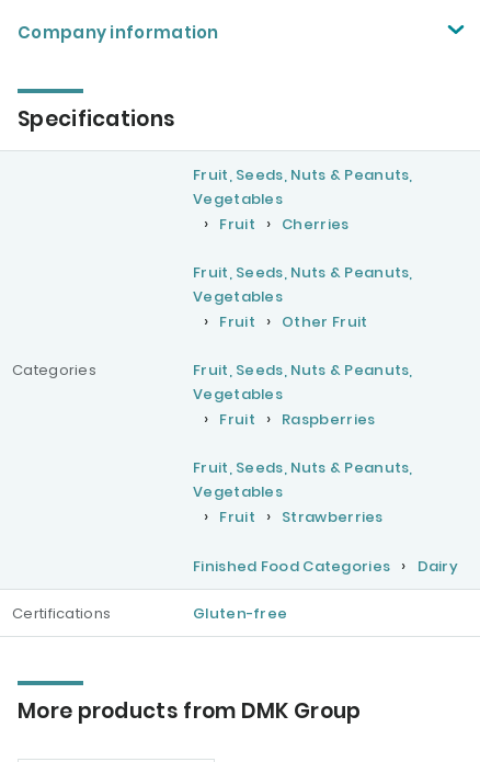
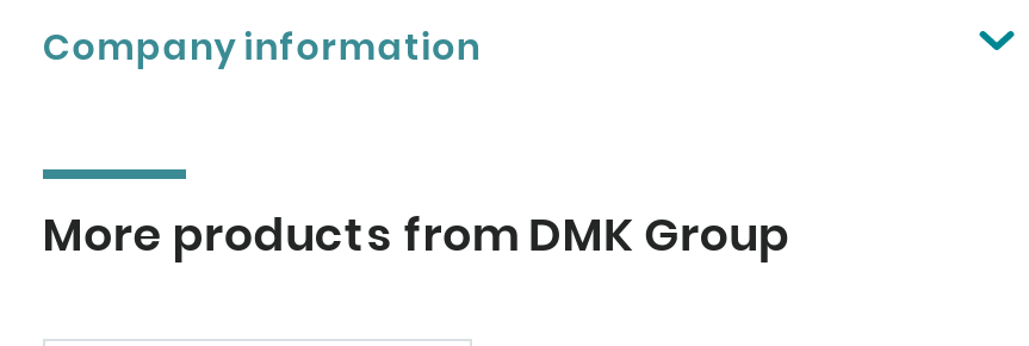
[18,104,176,134] Specifications -> none
[12,165,458,624] Fruit, Seeds, Nuts & Peanuts, | Vegetables | Fruit | Cherries | Fruit, Seeds, Nuts & Peanuts, | Vegetables | Fruit | Other Fruit | Fruit, Seeds, Nuts & Peanuts, | Vegetables | Fruit | Raspberries | Fruit, Seeds, Nuts & Peanuts, | Vegetables | Fruit | Strawberries | Finished Food Categories | Dairy | Certifications | Gluten-free -> none
[12,360,96,381] Categories -> none

